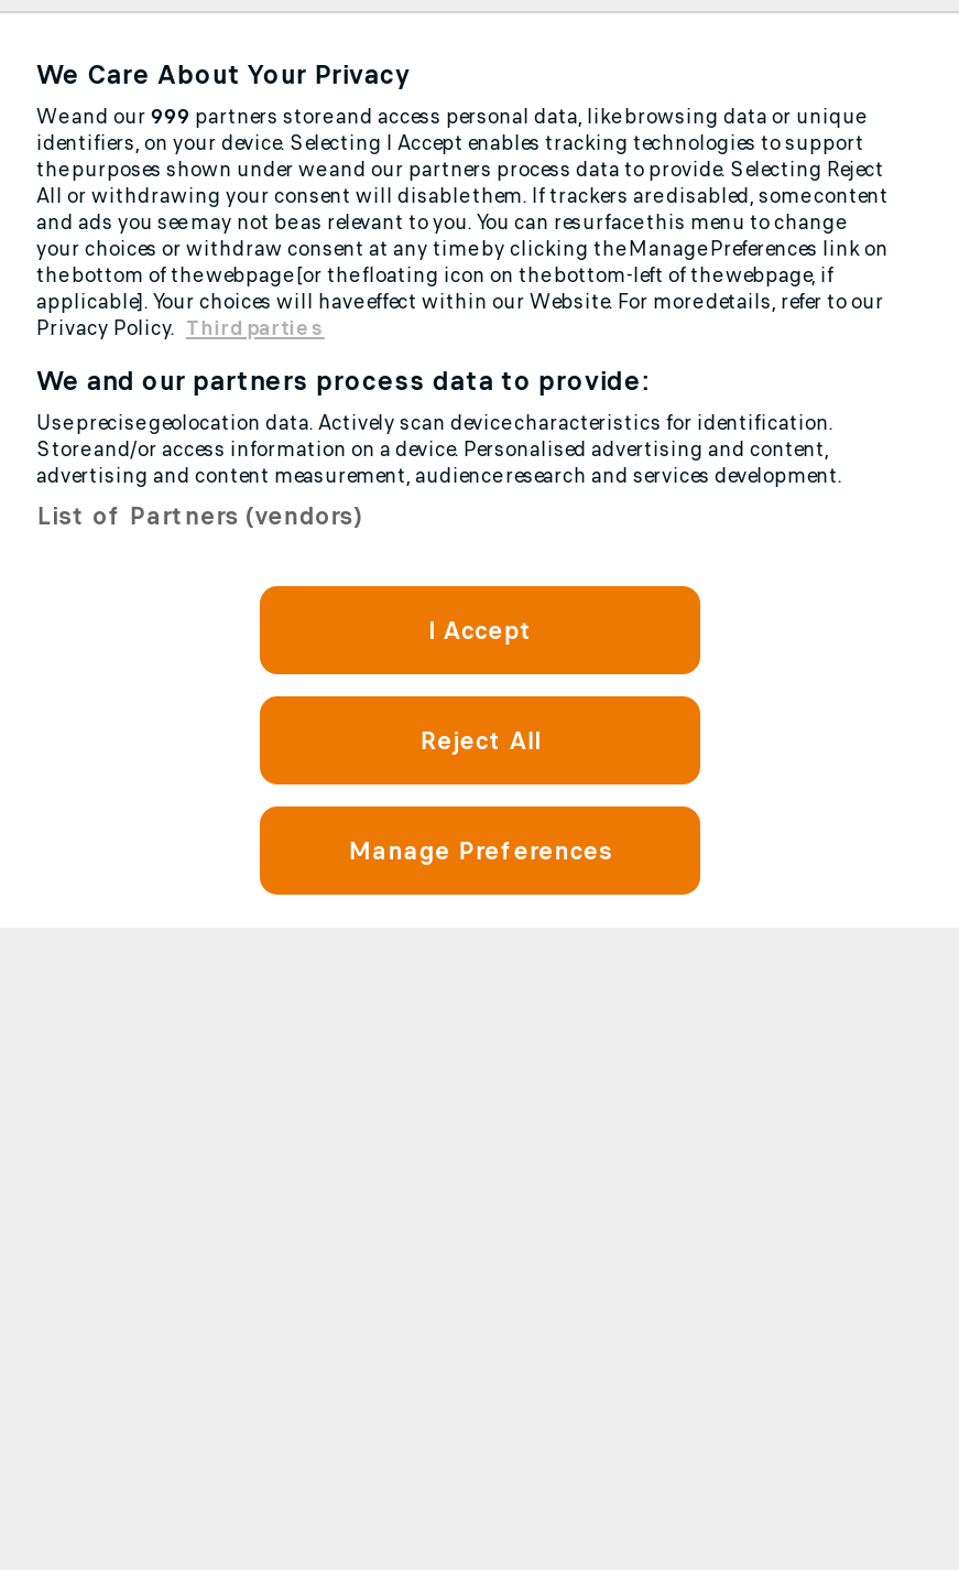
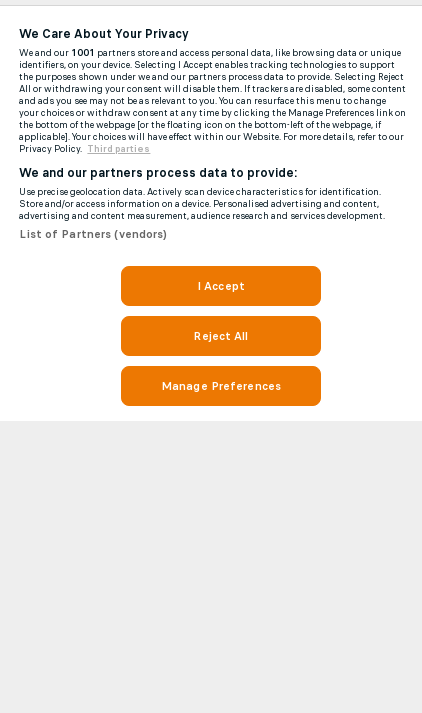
[36,104,864,130] We and our 999 partners store and access personal data, like browsing data or unique -> [19,47,401,59] We and our 1001 partners store and access personal data, like browsing data or unique

